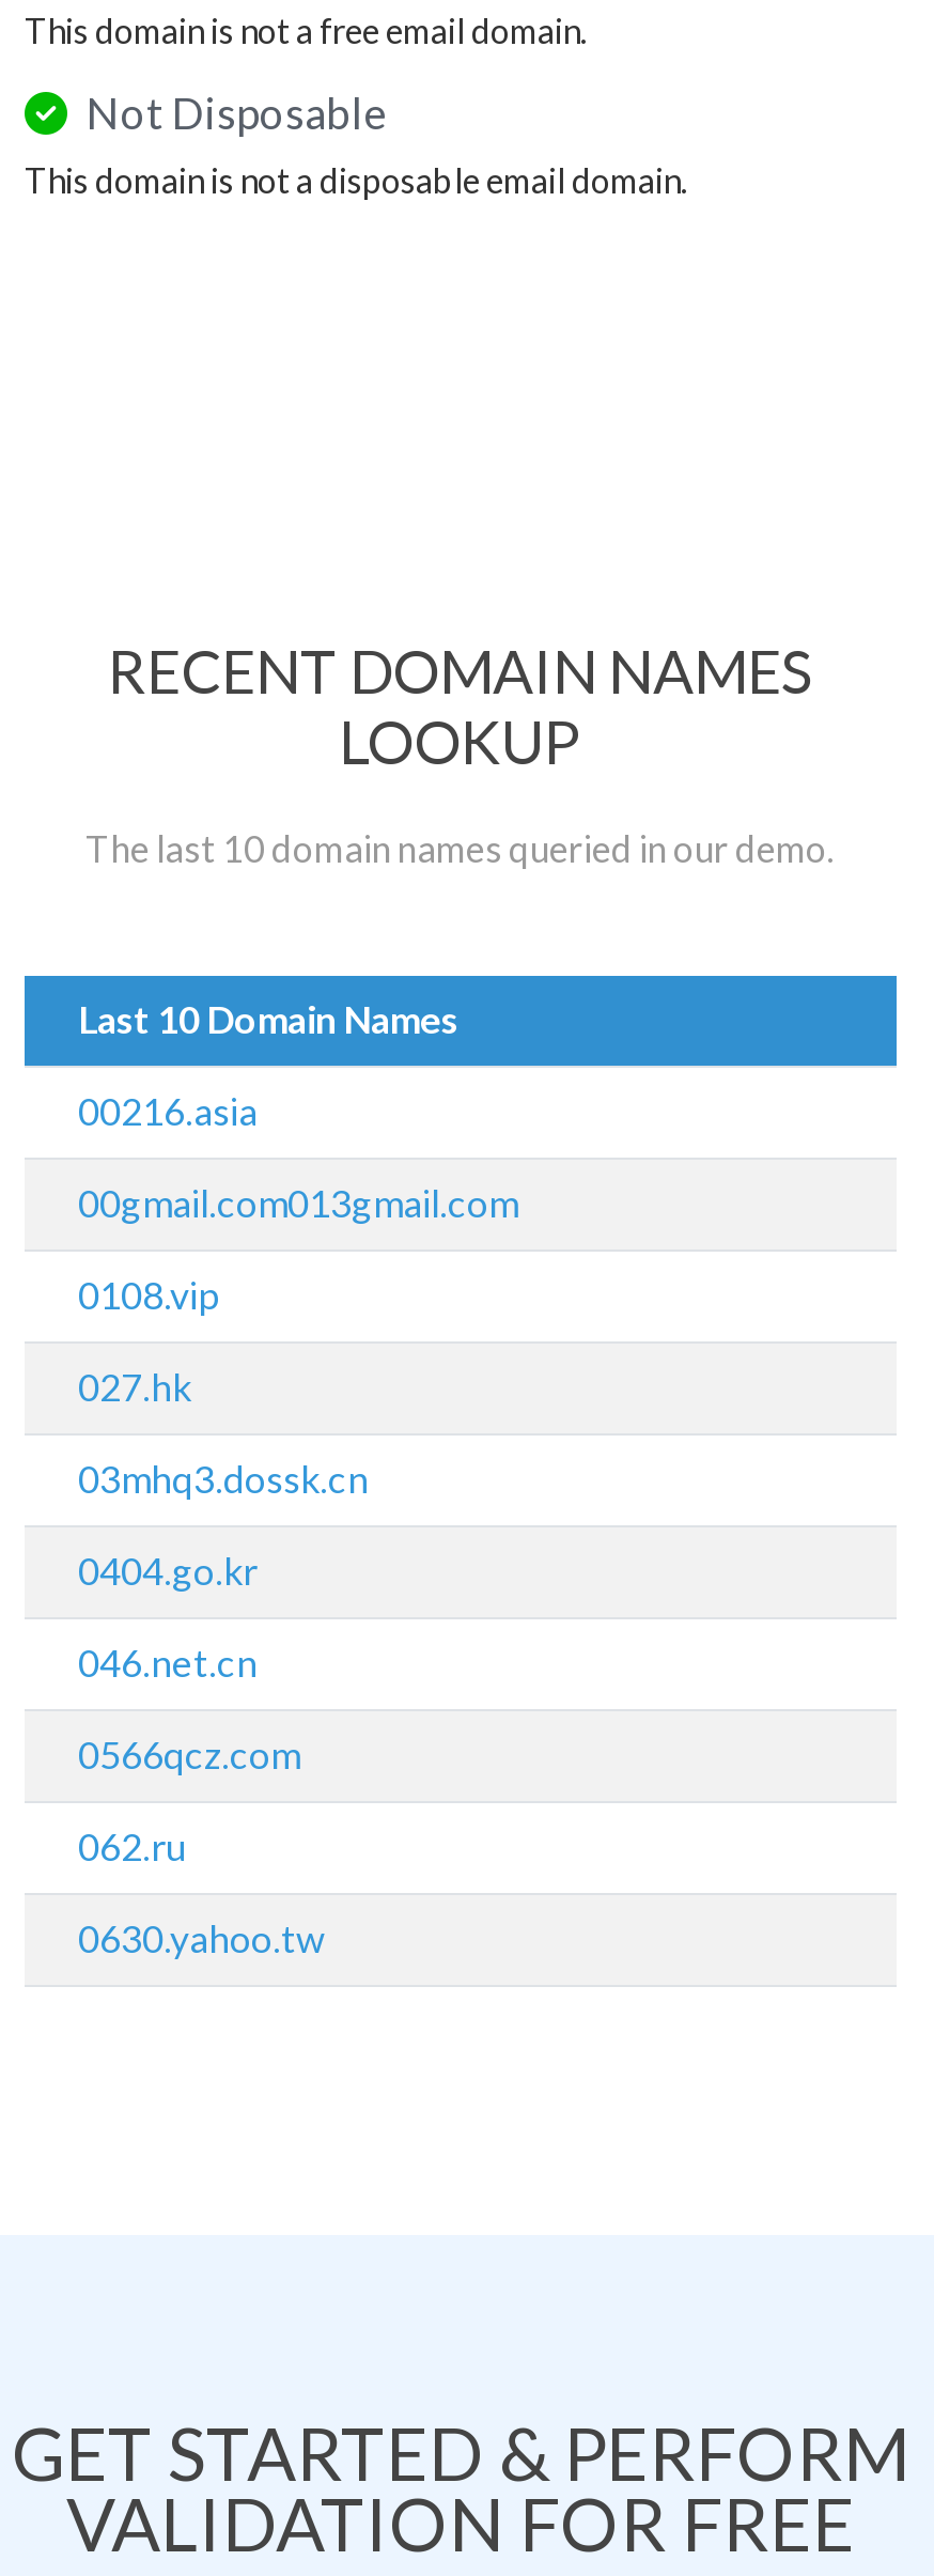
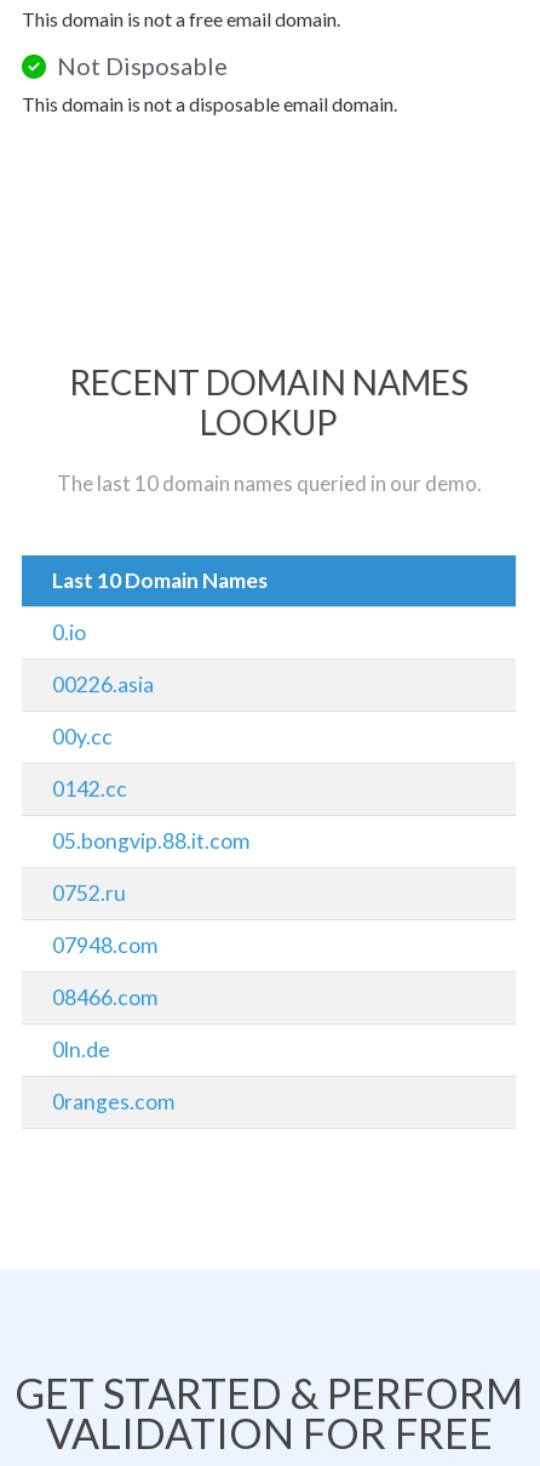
[78,1089,258,1134] 00216.asia -> [52,620,86,645] 0.io
[78,1181,518,1226] 00gmail.com013gmail.com -> [52,672,154,697] 00226.asia
[78,1273,219,1318] 0108.vip -> [52,724,113,749] 00y.cc
[78,1365,191,1410] 027.hk -> [52,776,127,802] 0142.cc
[78,1457,369,1502] 03mhq3.dossk.cn -> [52,828,249,854] 05.bongvip.88.it.com
[78,1549,258,1594] 0404.go.kr -> [52,880,126,906] 0752.ru
[78,1641,258,1686] 046.net.cn -> [52,932,157,958] 07948.com
[78,1733,300,1778] 0566qcz.com -> [52,985,157,1010] 08466.com
[78,1825,187,1869] 062.ru -> [52,1037,110,1062] 0ln.de
[78,1917,324,1961] 0630.yahoo.tw -> [52,1089,174,1114] 0ranges.com

